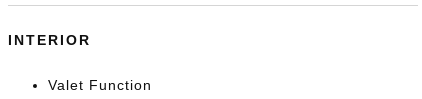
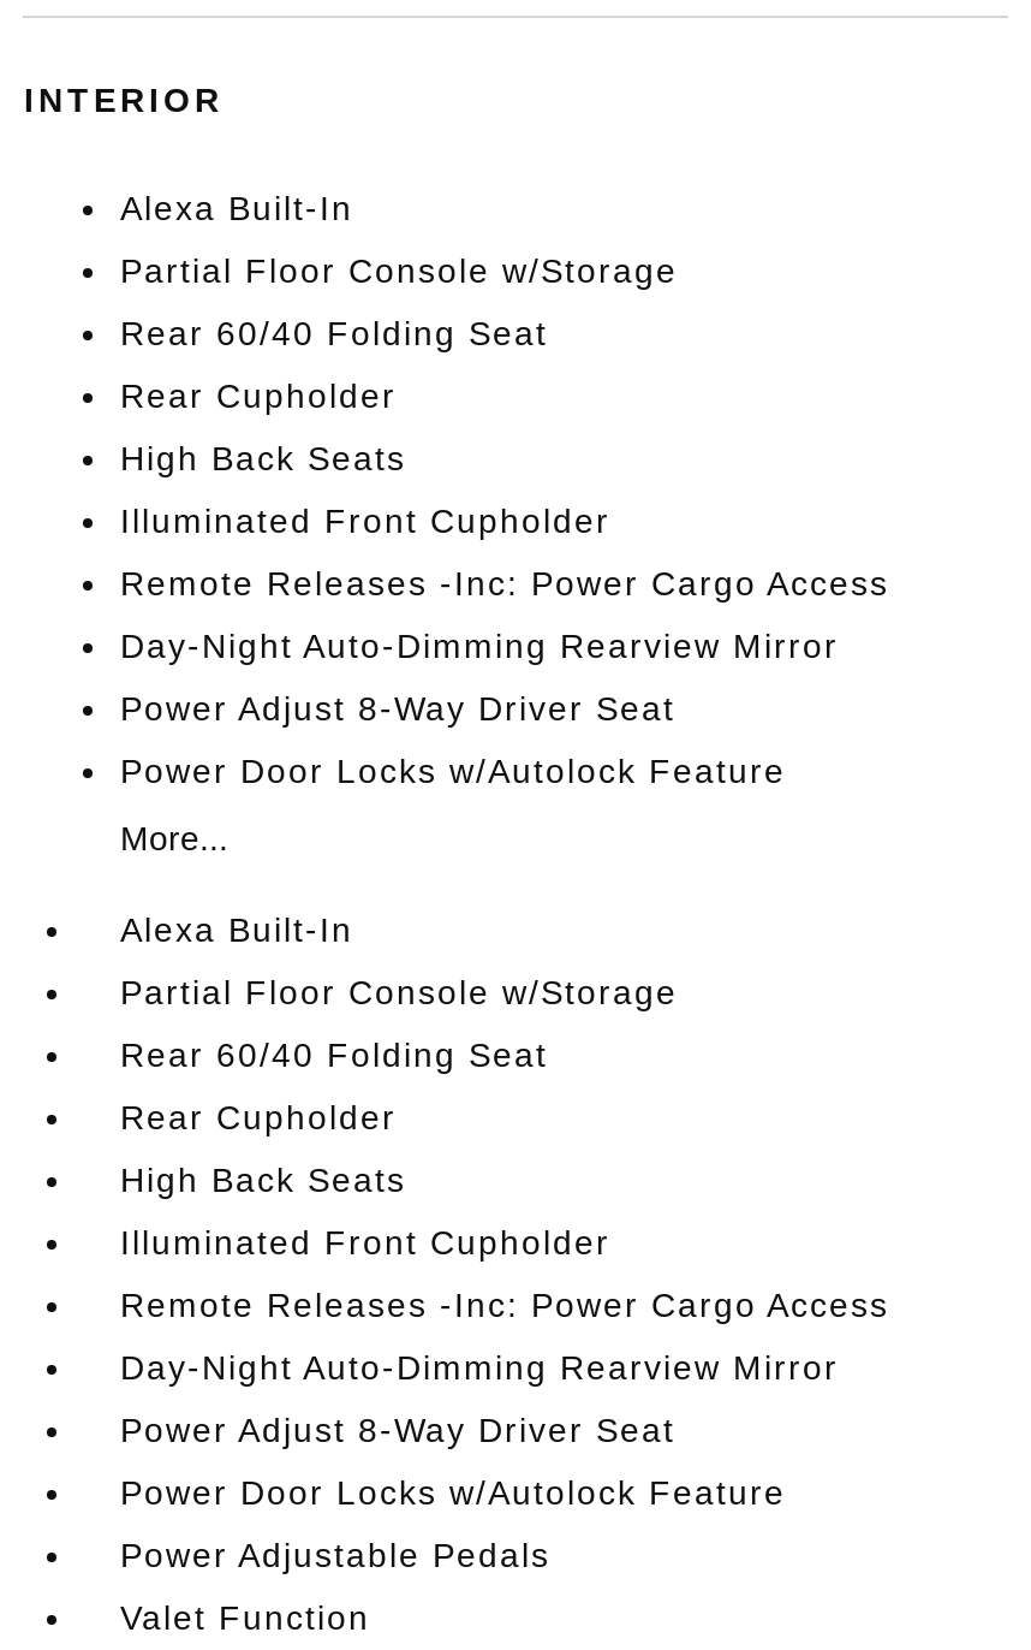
none -> [120,189,889,1574] Alexa Built-In | Partial Floor Console w/Storage | Rear 60/40 Folding Seat | Rear Cupholder | High Back Seats | Illuminated Front Cupholder | Remote Releases -Inc: Power Cargo Access | Day-Night Auto-Dimming Rearview Mirror | Power Adjust 8-Way Driver Seat | Power Door Locks w/Autolock Feature | More... | Alexa Built-In | Partial Floor Console w/Storage | Rear 60/40 Folding Seat | Rear Cupholder | High Back Seats | Illuminated Front Cupholder | Remote Releases -Inc: Power Cargo Access | Day-Night Auto-Dimming Rearview Mirror | Power Adjust 8-Way Driver Seat | Power Door Locks w/Autolock Feature | Power Adjustable Pedals

